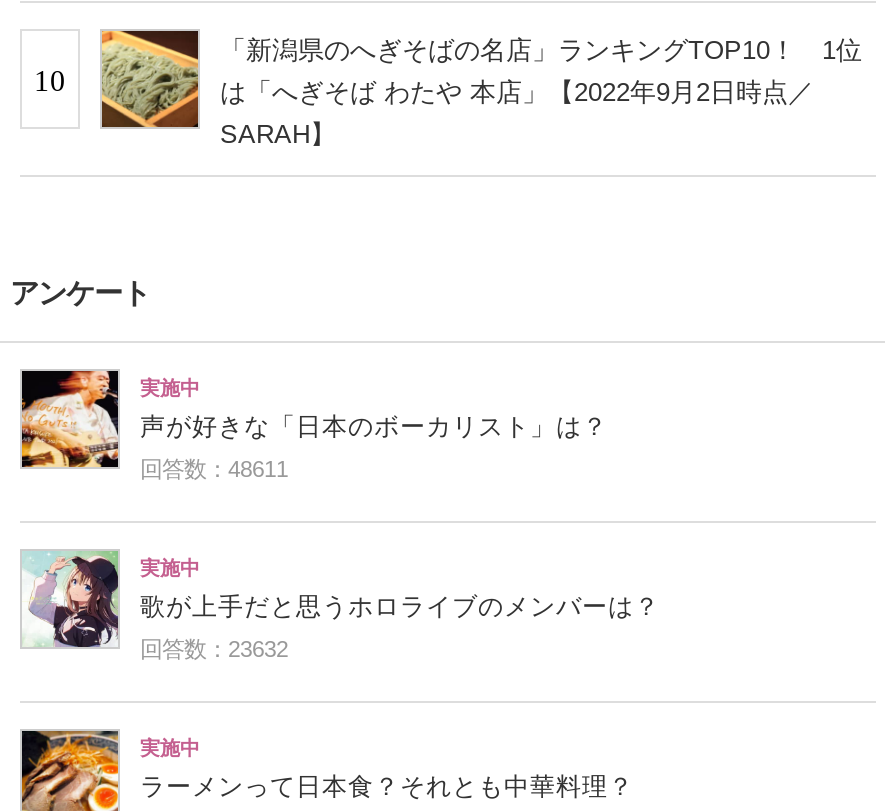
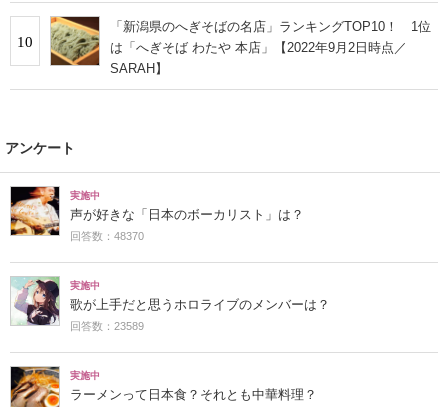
[140,457,288,481] 回答数：48611 -> [70,230,144,242] 回答数：48370
[140,637,288,661] 回答数：23632 -> [70,320,144,332] 回答数：23589

